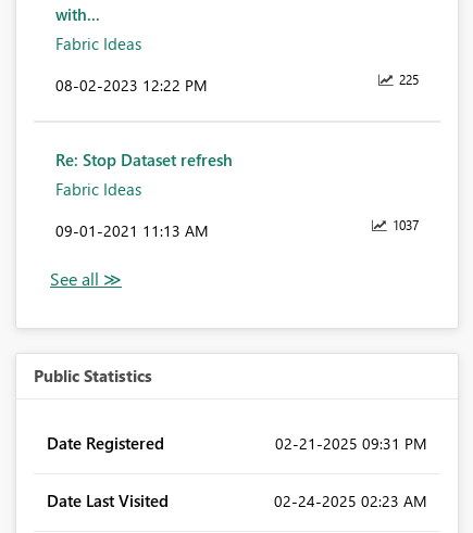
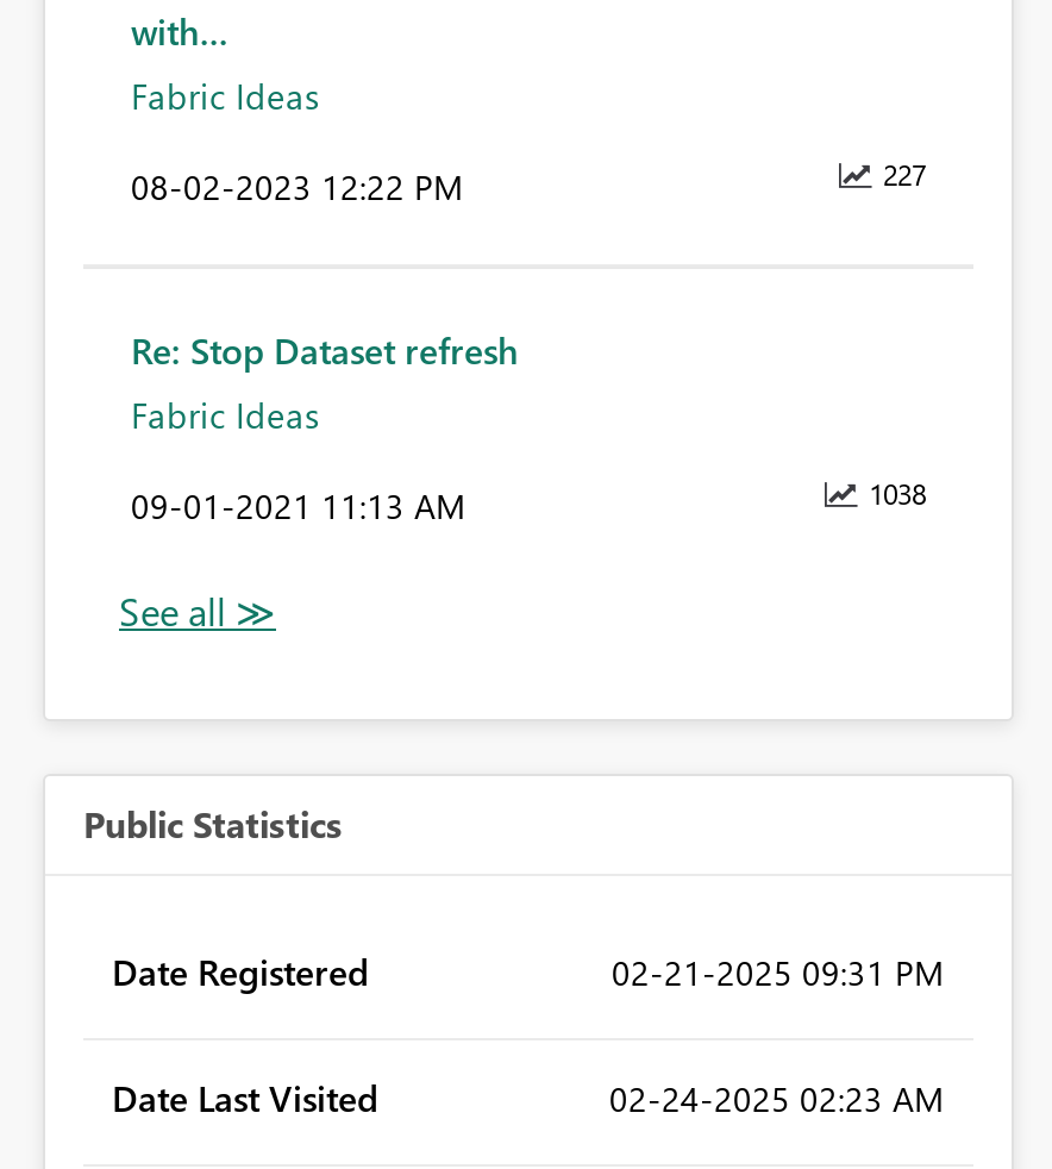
[396,71,419,88] 225 -> [876,156,926,194] 227
[389,216,419,234] 1037 -> [862,475,926,513] 1038

